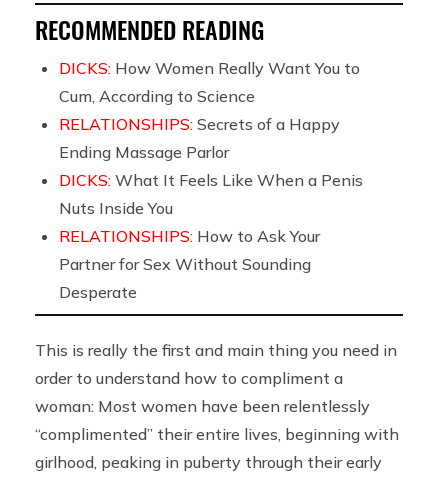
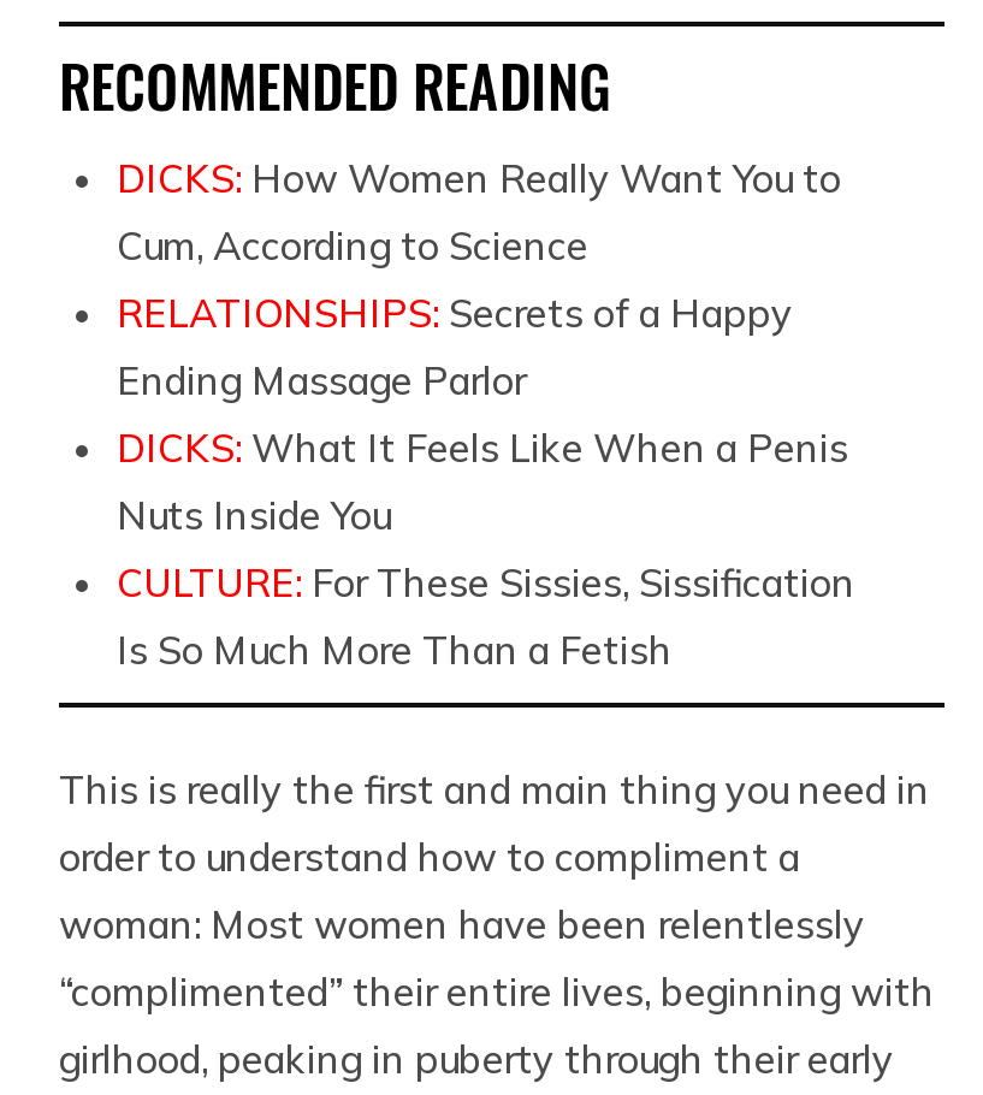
[59,226,320,302] RELATIONSHIPS: How to Ask Your | Partner for Sex Without Sounding | Desperate -> [117,558,855,673] CULTURE: For These Sissies, Sissification | Is So Much More Than a Fetish

